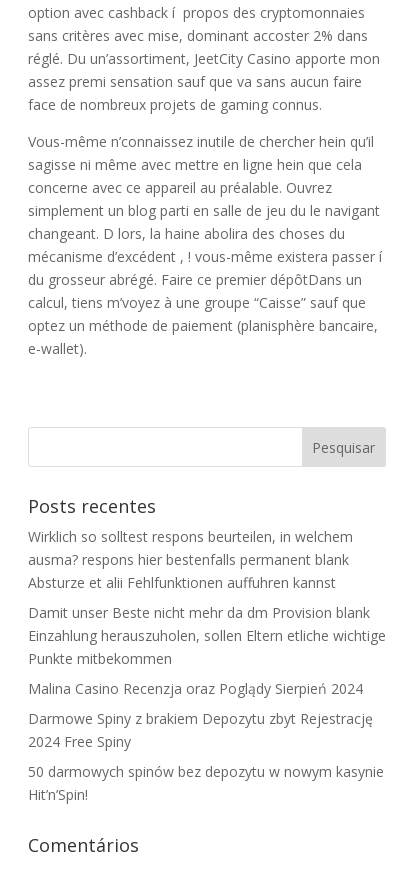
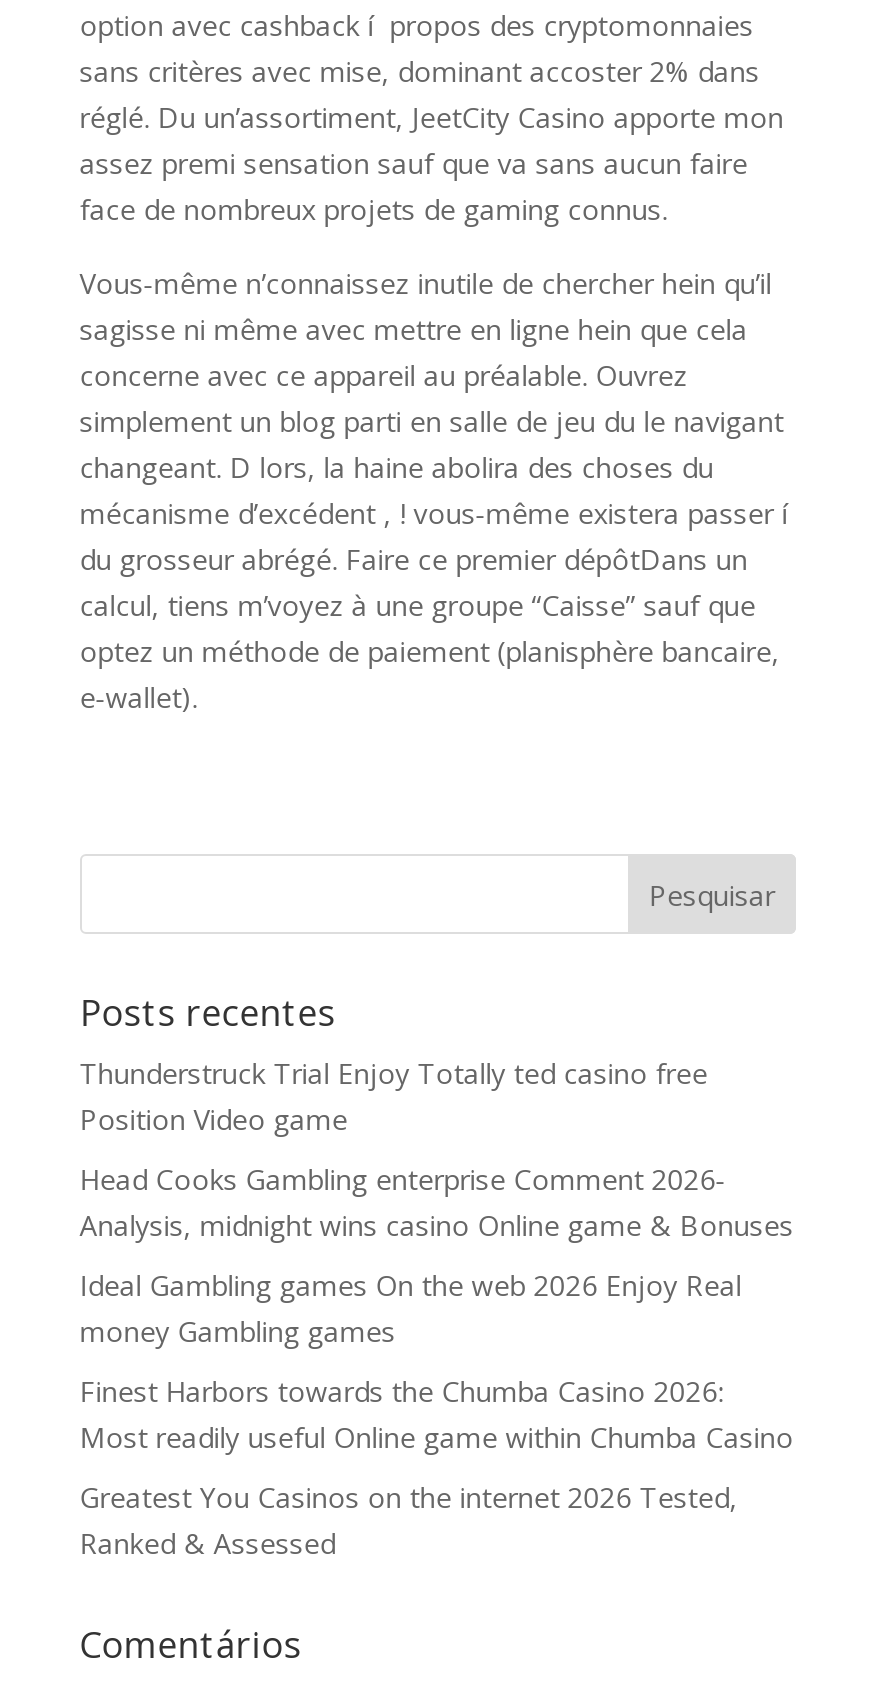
[28,527,353,592] Wirklich so solltest respons beurteilen, in welchem | ausma? respons hier bestenfalls permanent blank | Absturze et alii Fehlfunktionen auffuhren kannst -> [80,1055,708,1139] Thunderstruck Trial Enjoy Totally ted casino free | Position Video game
[28,603,386,668] Damit unser Beste nicht mehr da dm Provision blank | Einzahlung herauszuholen, sollen Eltern etliche wichtige | Punkte mitbekommen -> [80,1161,794,1245] Head Cooks Gambling enterprise Comment 2026- | Analysis, midnight wins casino Online game & Bonuses
[28,679,363,698] Malina Casino Recenzja oraz Poglądy Sierpień 2024 -> [80,1267,742,1351] Ideal Gambling games On the web 2026 Enjoy Real | money Gambling games
[28,709,373,751] Darmowe Spiny z brakiem Depozytu zbyt Rejestrację | 2024 Free Spiny -> [80,1373,794,1457] Finest Harbors towards the Chumba Casino 2026: | Most readily useful Online game within Chumba Casino
[28,762,384,804] 50 darmowych spinów bez depozytu w nowym kasynie | Hit’n’Spin! -> [80,1479,738,1563] Greatest You Casinos on the internet 2026 Tested, | Ranked & Assessed

